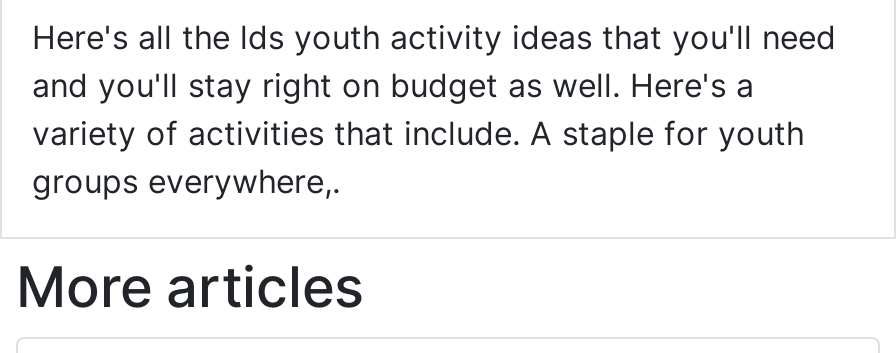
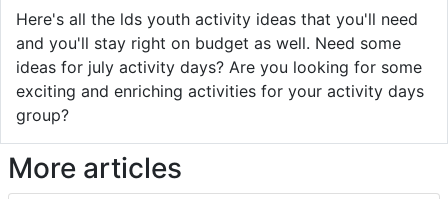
[32,66,804,202] and you'll stay right on budget as well. Here's a | variety of activities that include. A staple for youth | groups everywhere,. -> [16,33,424,125] and you'll stay right on budget as well. Need some | ideas for july activity days? Are you looking for some | exciting and enriching activities for your activity days | group?

